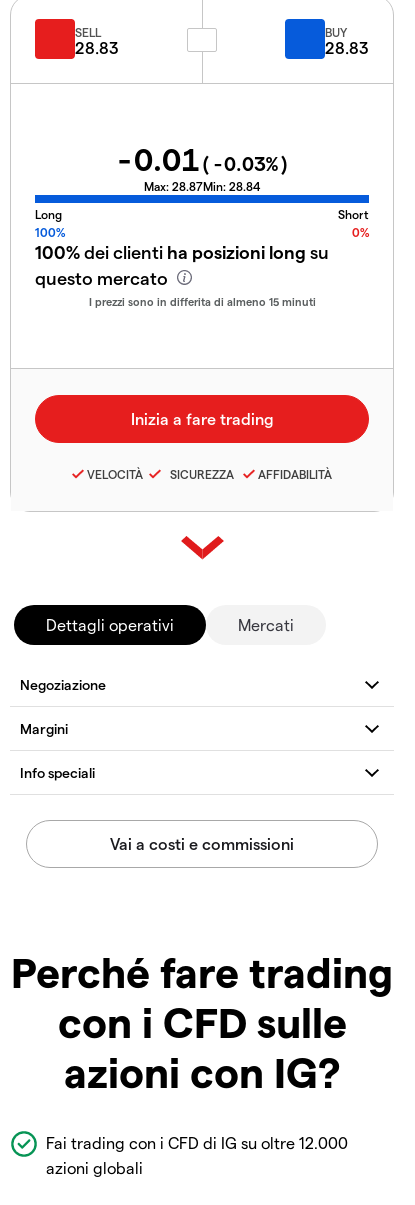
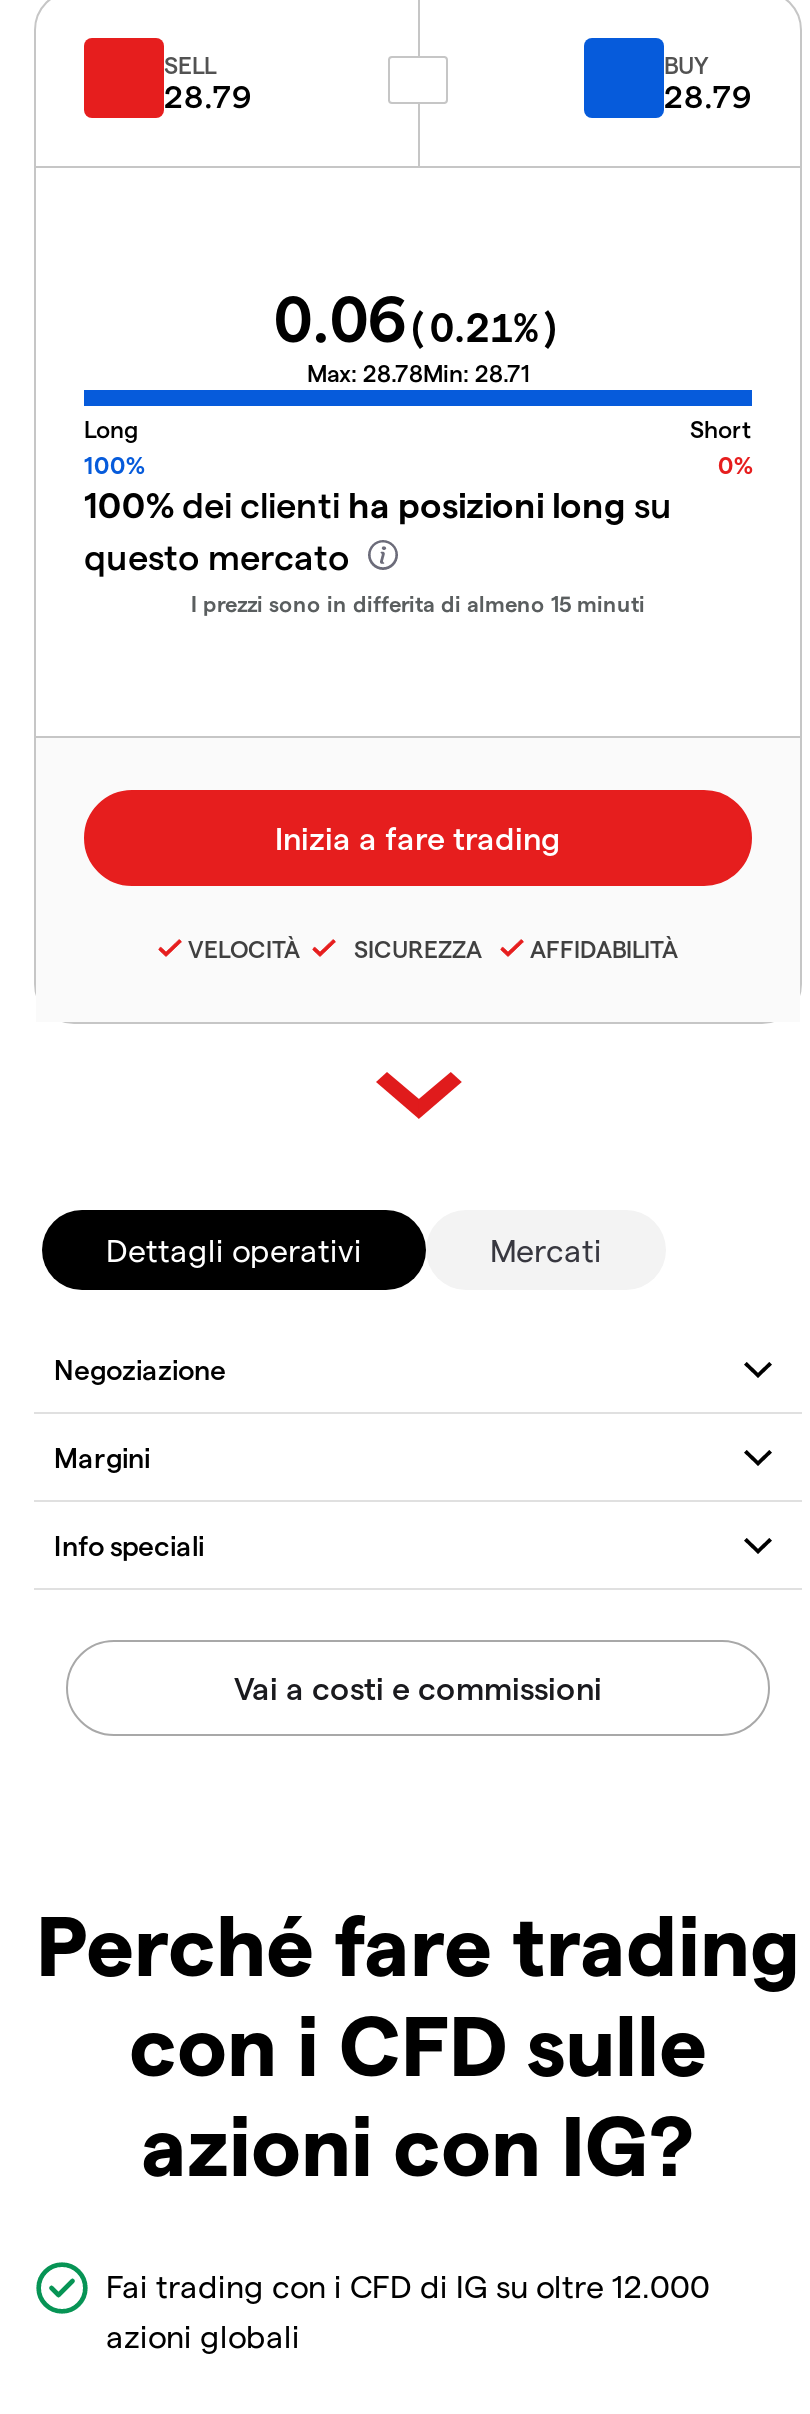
[75,40,119,57] 28.83 -> [164,80,252,114] 28.79
[325,40,369,57] 28.83 -> [664,80,752,114] 28.79
[114,142,289,177] -0.01(-0.03%) -> [274,284,562,354] 0.06(0.21%)
[144,179,260,193] Max: 28.87Min: 28.84 -> [307,358,529,386] Max: 28.78Min: 28.71

